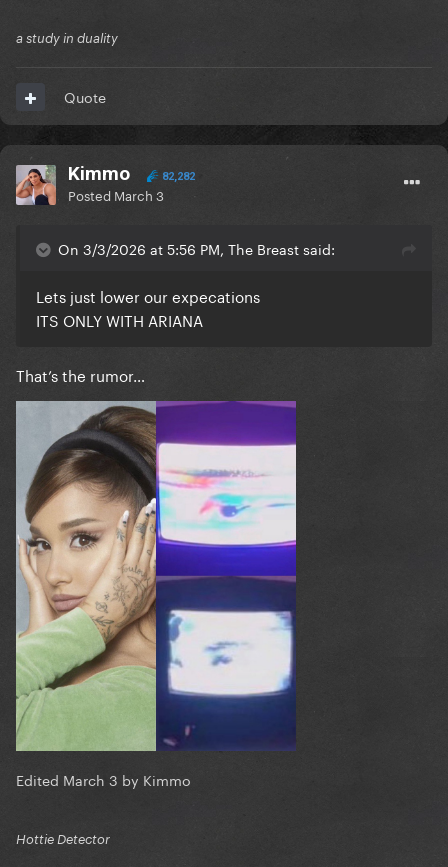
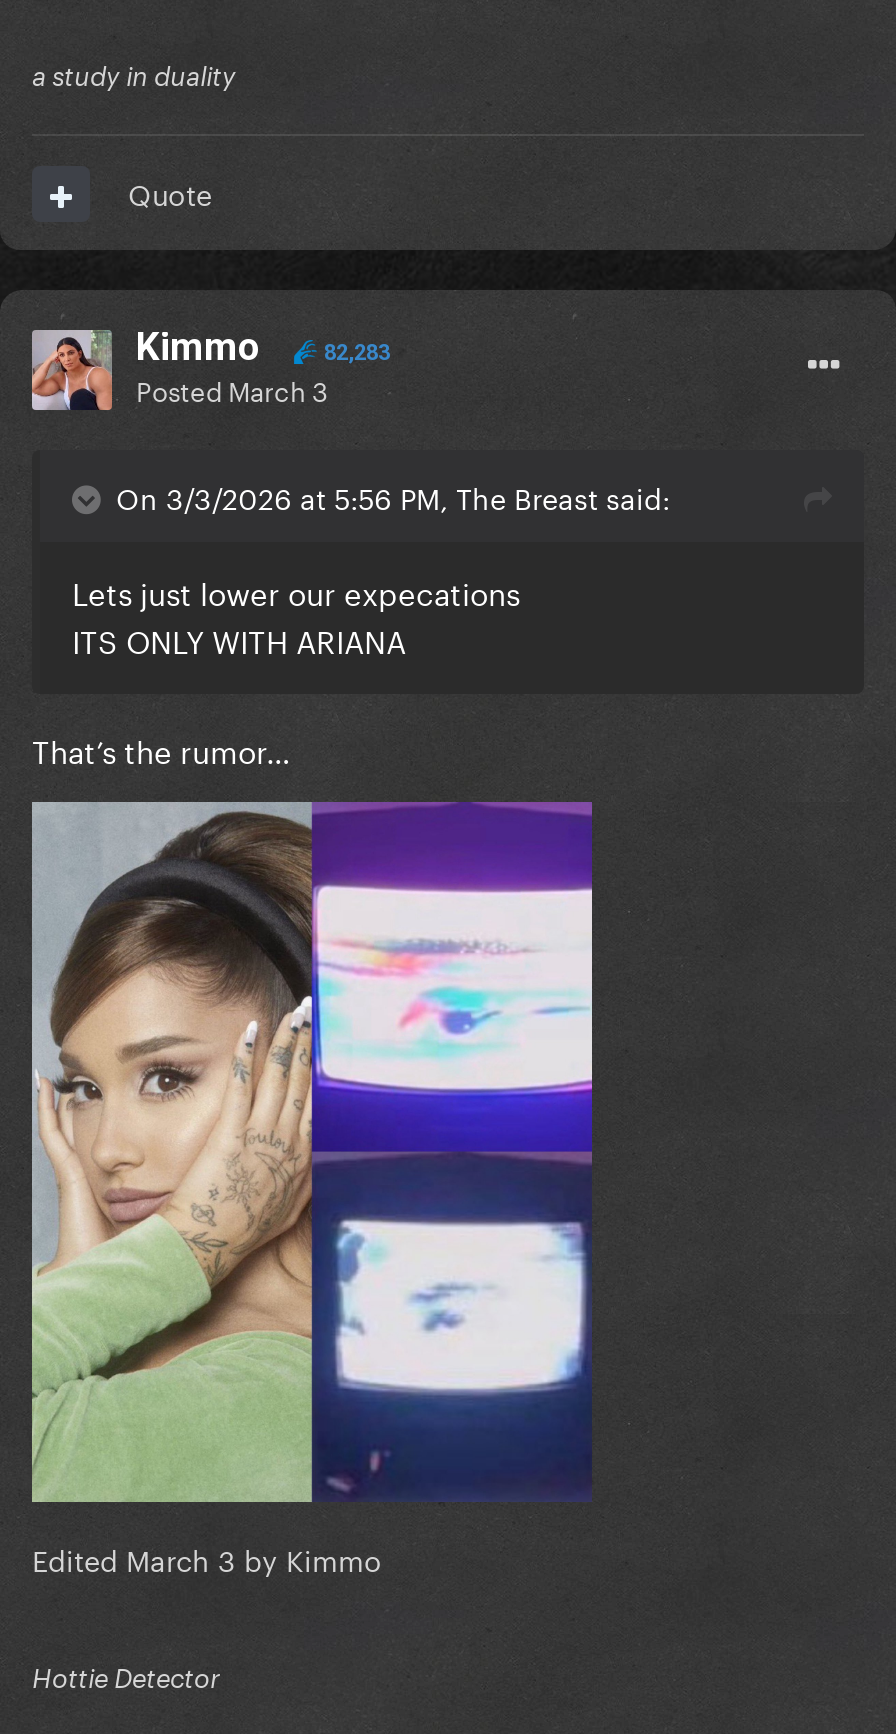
[68,162,195,185] Kimmo 82,282 -> [136,325,390,371] Kimmo 82,283

